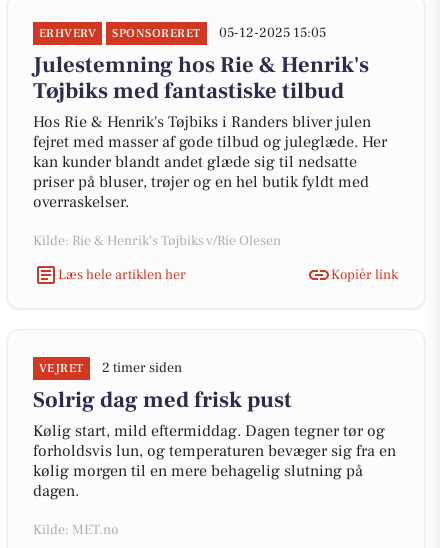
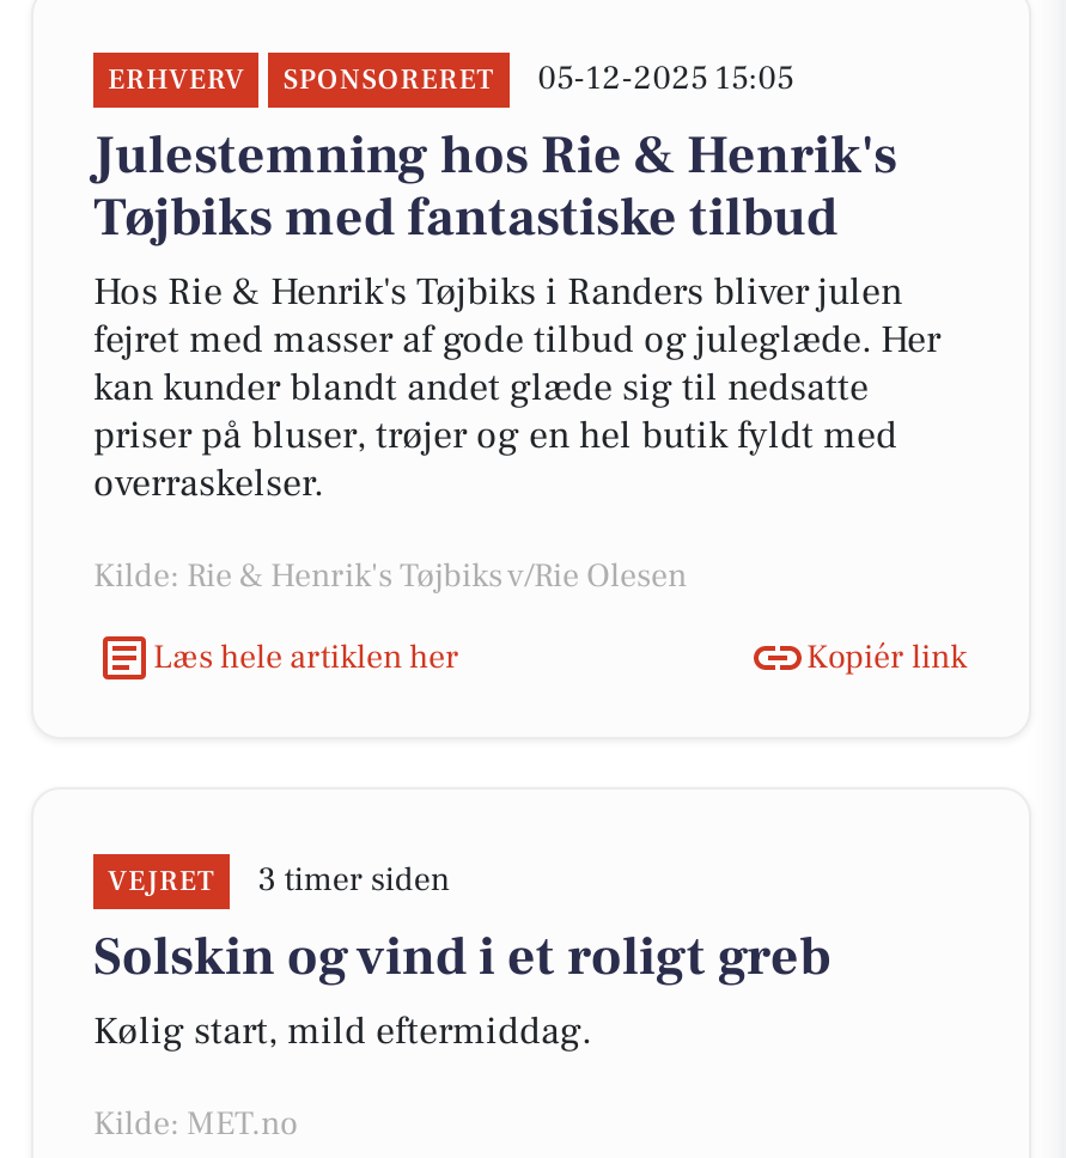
[33,359,396,501] 2 timer siden | Solrig dag med frisk pust | Kølig start, mild eftermiddag. Dagen tegner tør og | forholdsvis lun, og temperaturen bevæger sig fra en | kølig morgen til en mere behagelig slutning på | dagen. -> [93,859,830,1055] 3 timer siden | Solskin og vind i et roligt greb | Kølig start, mild eftermiddag.

